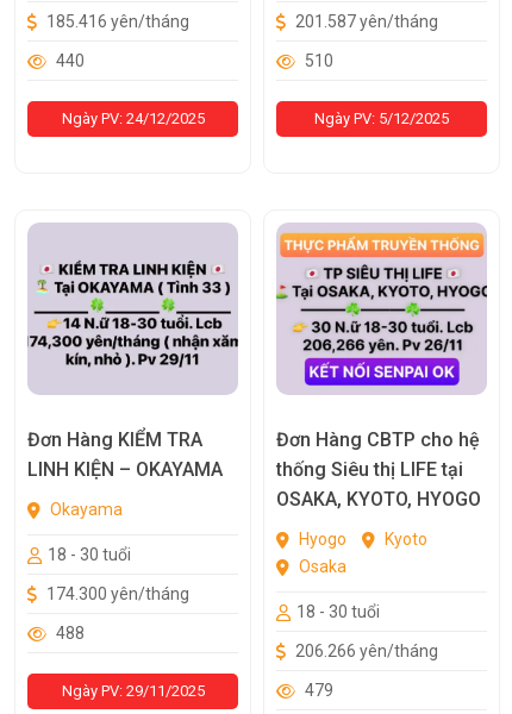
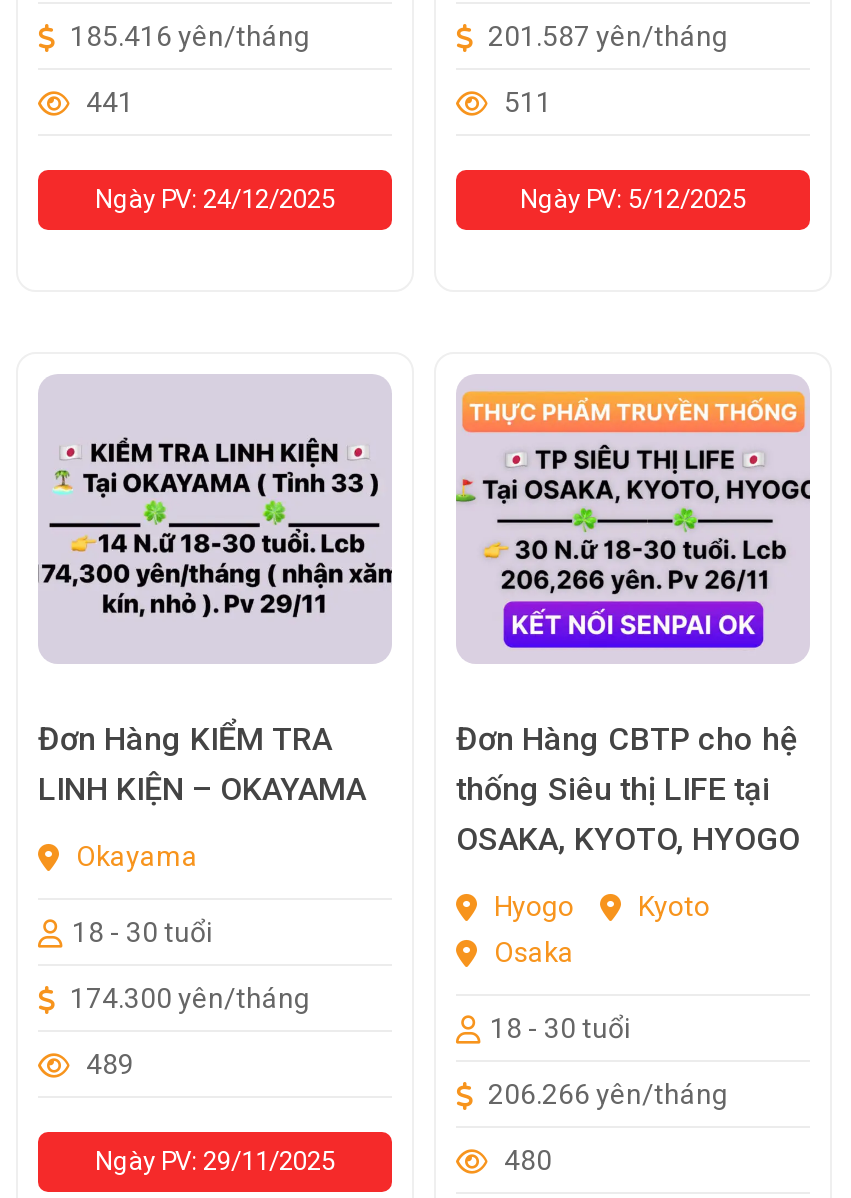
[52,51,85,70] 440 -> [80,86,134,118] 441
[301,51,333,70] 510 -> [498,86,552,118] 511
[52,623,85,642] 488 -> [80,1048,134,1080] 489
[301,681,333,700] 479 -> [498,1144,552,1176] 480

